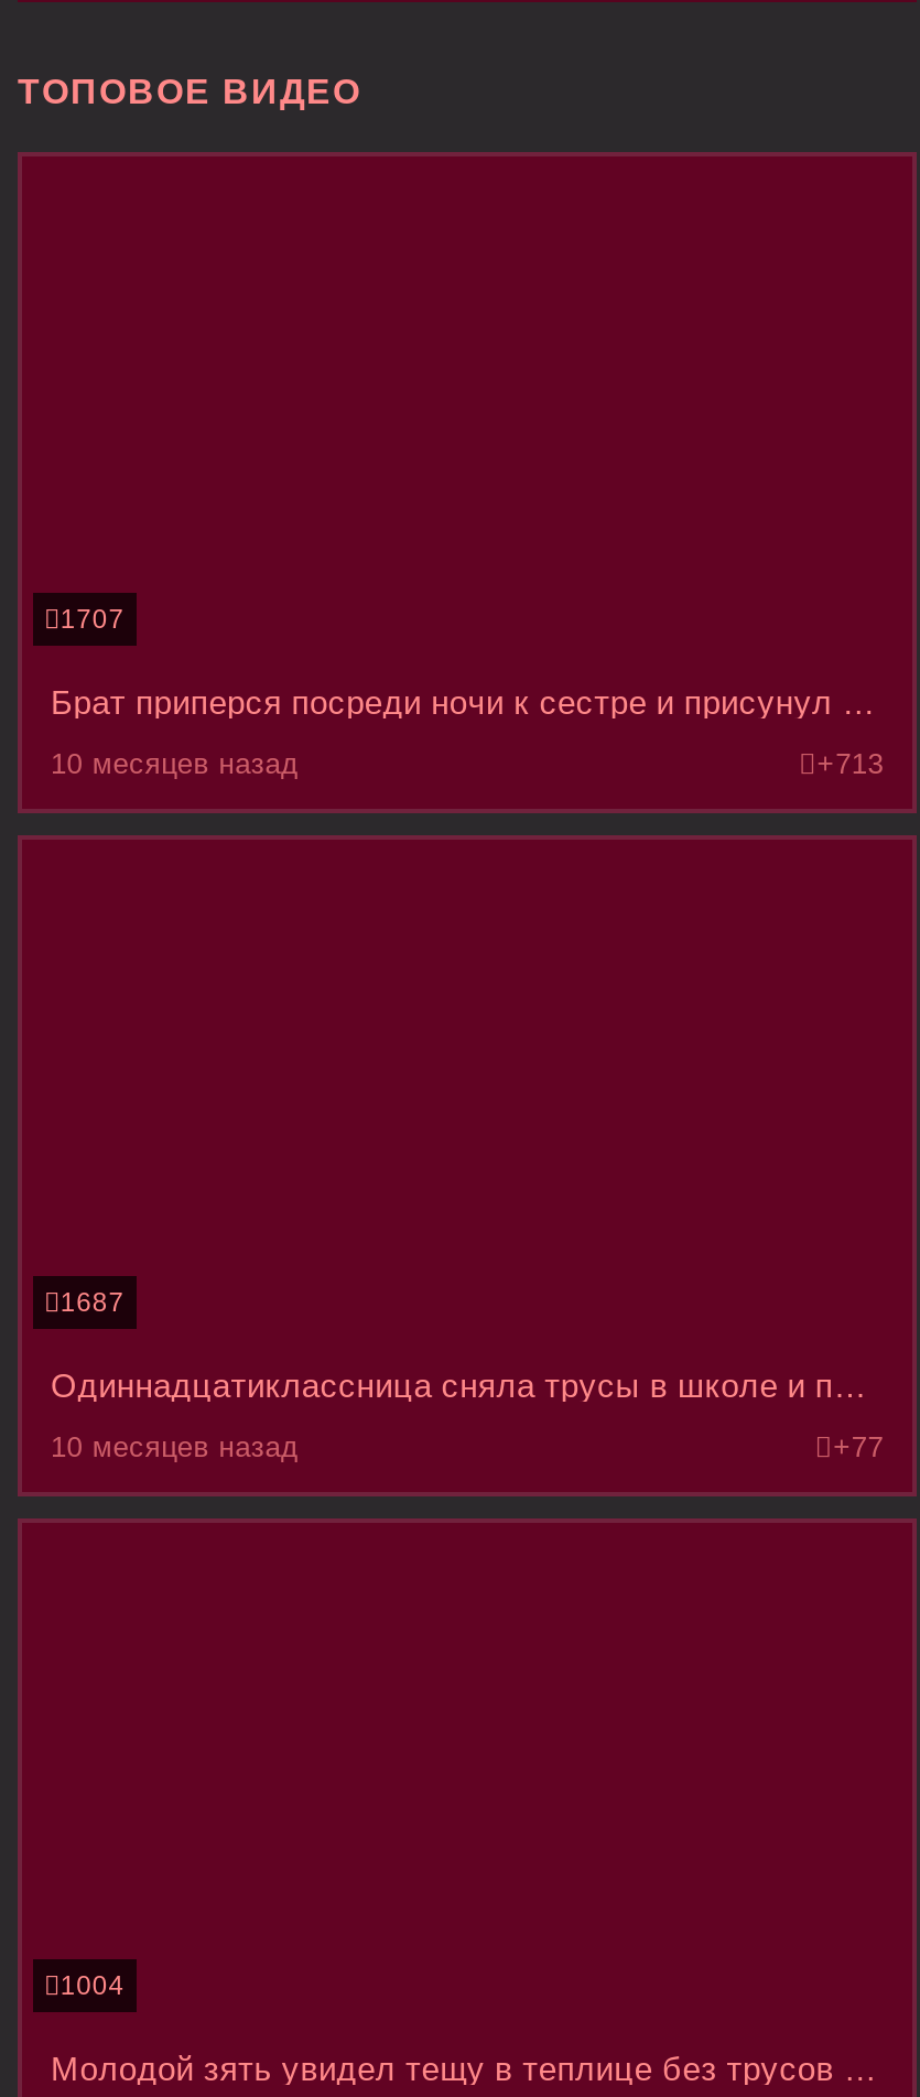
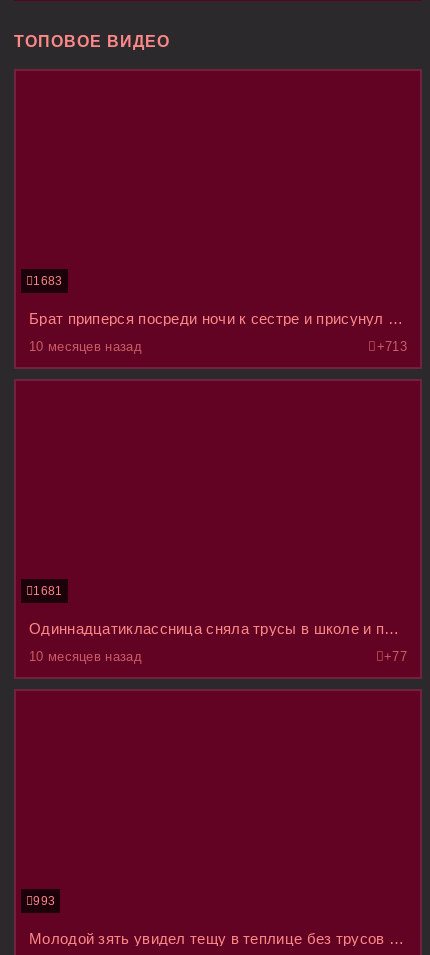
[60,604,125,635] 1707 -> [33,274,62,288] 1683
[60,1287,125,1318] 1687 -> [33,584,62,598] 1681
[60,1970,125,2001] 1004 -> [33,894,55,908] 993

